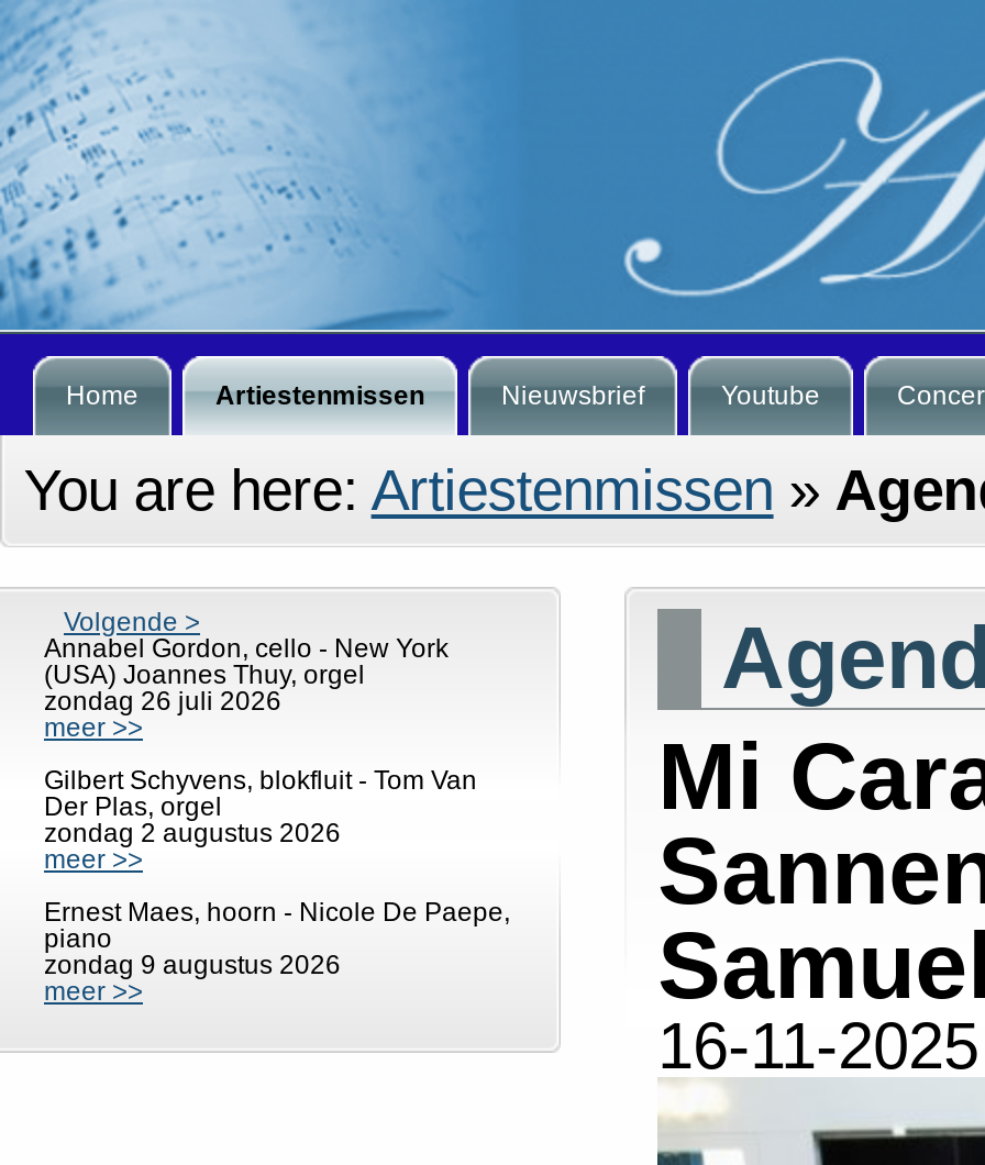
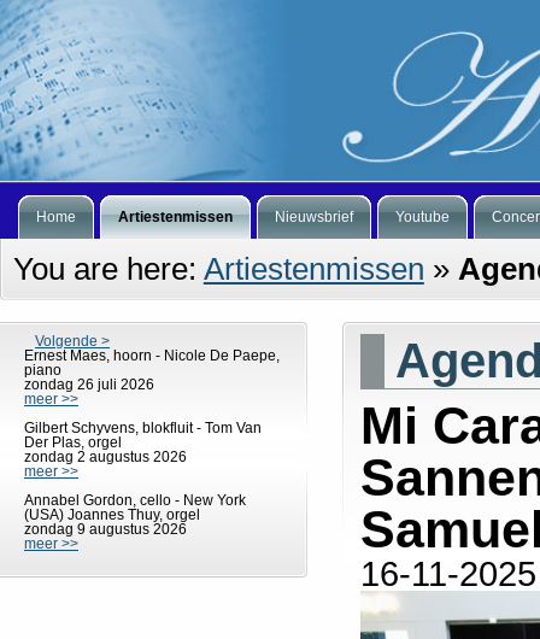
moved [44,632,449,689] -> [24,491,246,523]: Annabel Gordon, cello - New York | (USA) Joannes Thuy, orgel
moved [44,896,510,953] -> [24,347,280,378]: Ernest Maes, hoorn - Nicole De Paepe, | piano

